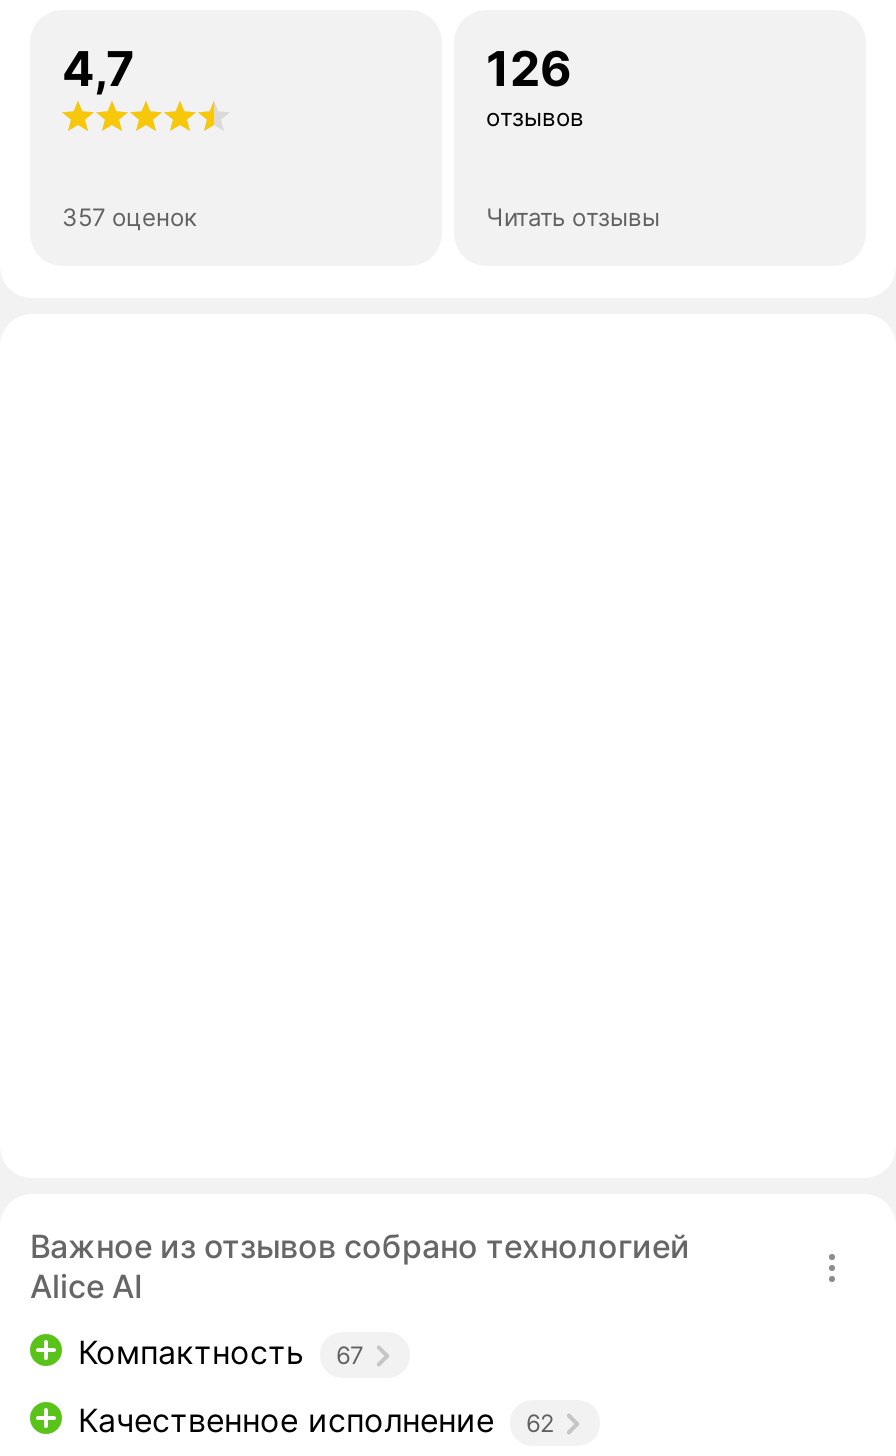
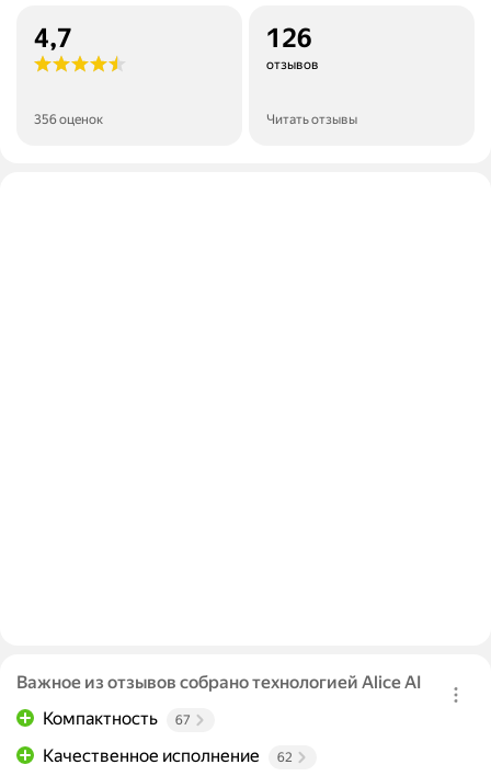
[62,202,196,232] 357 оценок -> [34,112,103,127] 356 оценок

